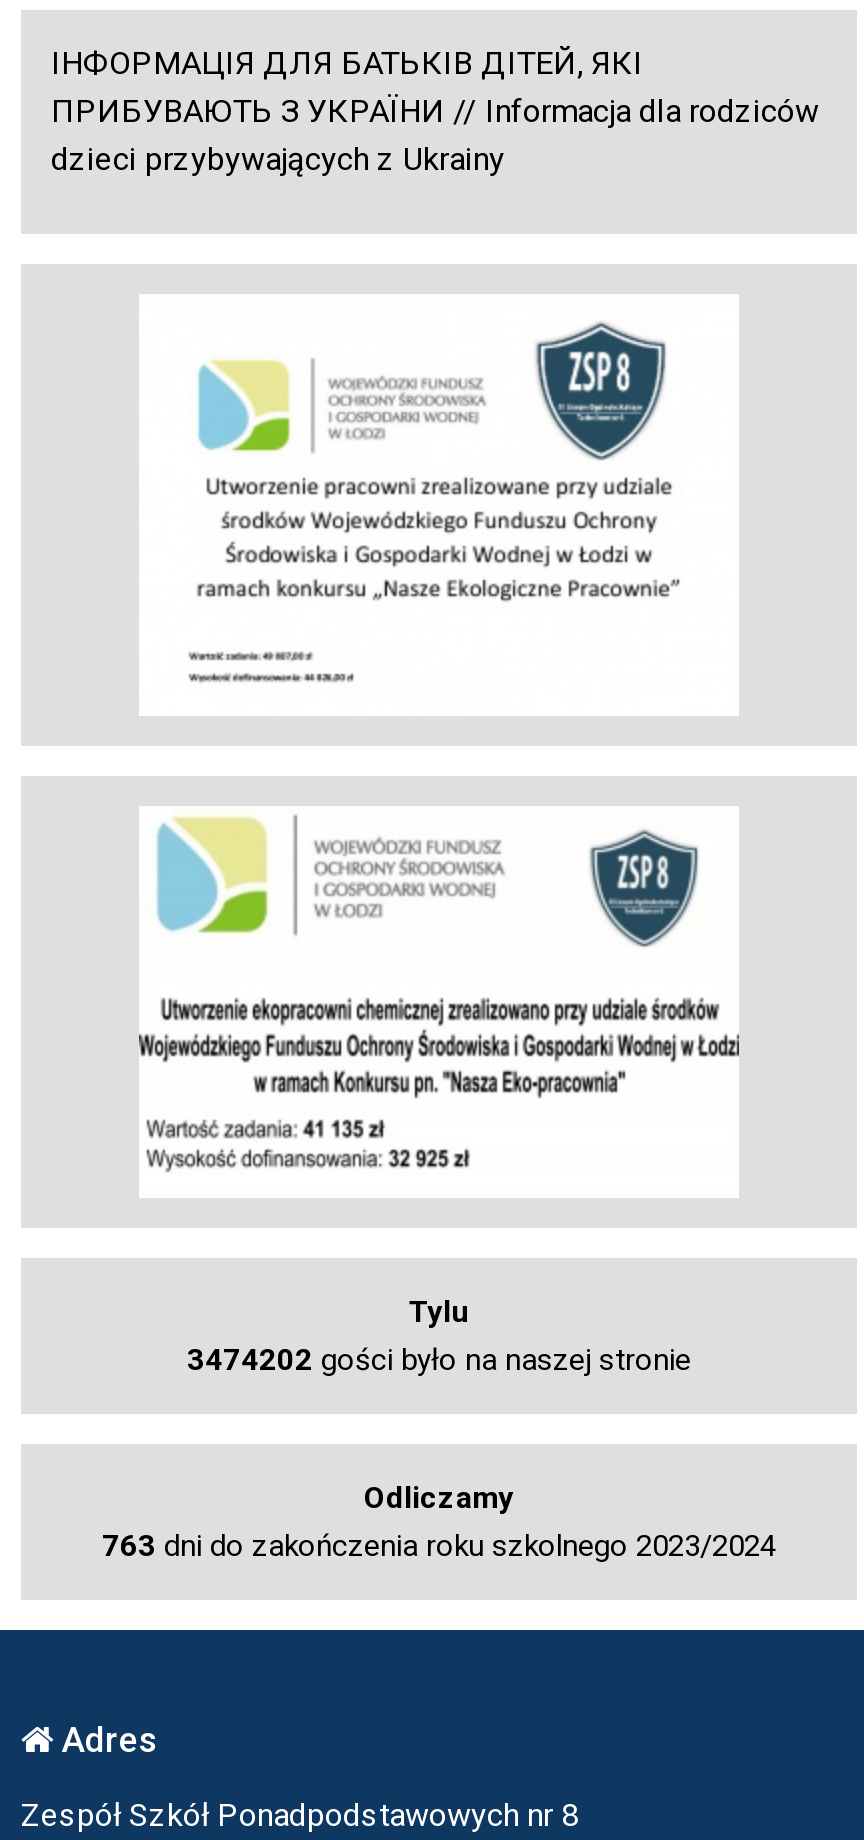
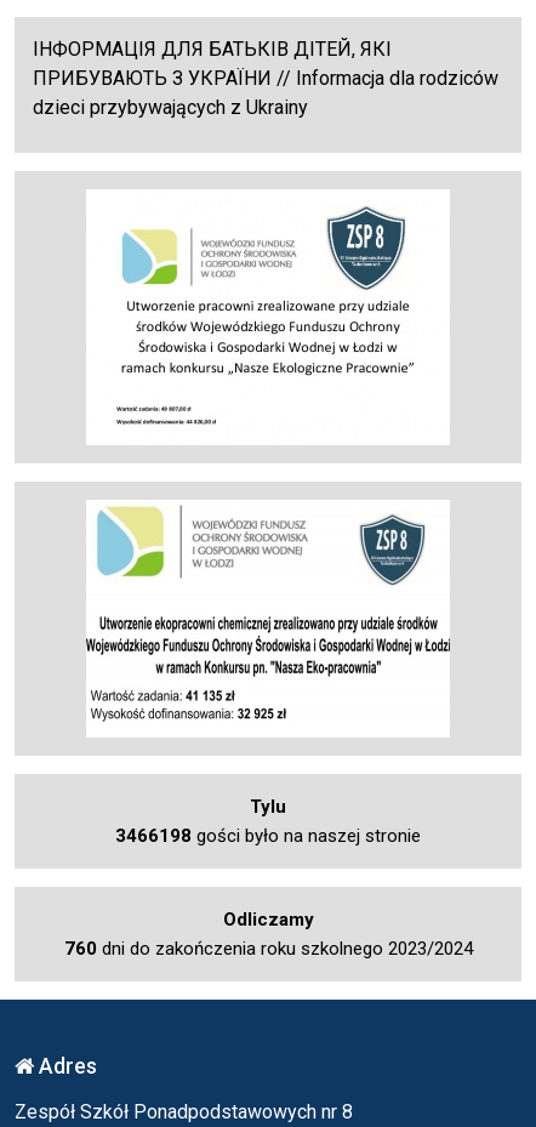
[187,1341,691,1377] 3474202 gości było na naszej stronie -> [115,824,421,846] 3466198 gości było na naszej stronie
[102,1527,776,1563] 763 dni do zakończenia roku szkolnego 2023/2024 -> [64,937,472,959] 760 dni do zakończenia roku szkolnego 2023/2024

